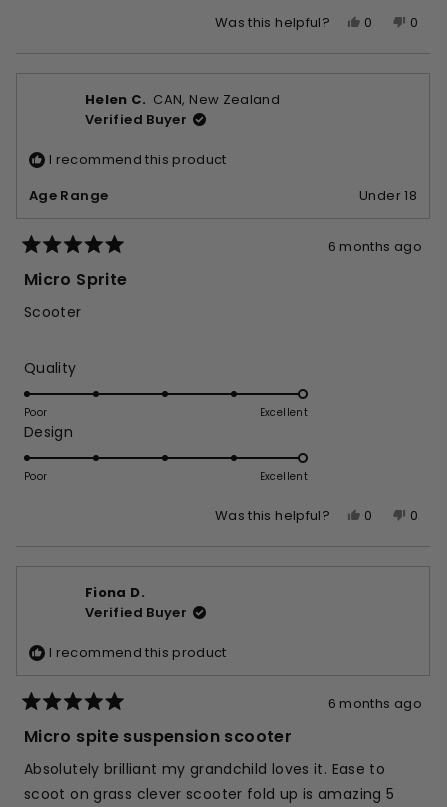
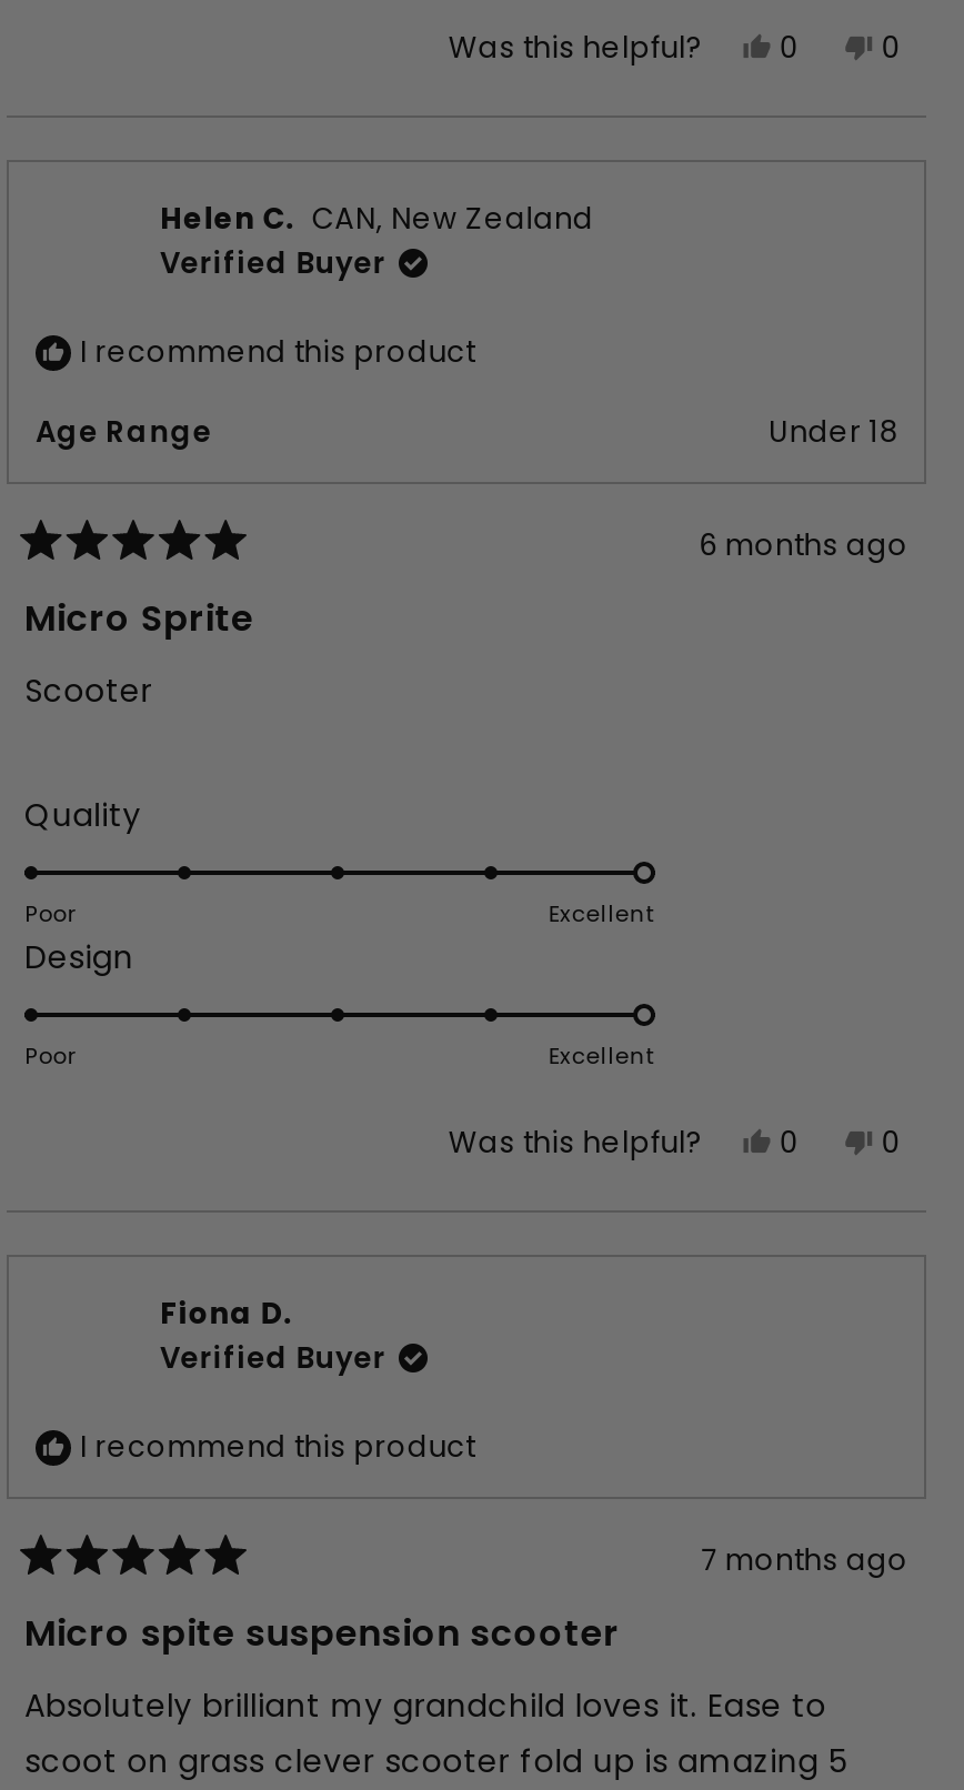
[328,694,422,713] 6 months ago -> [701,1539,908,1581] 7 months ago

